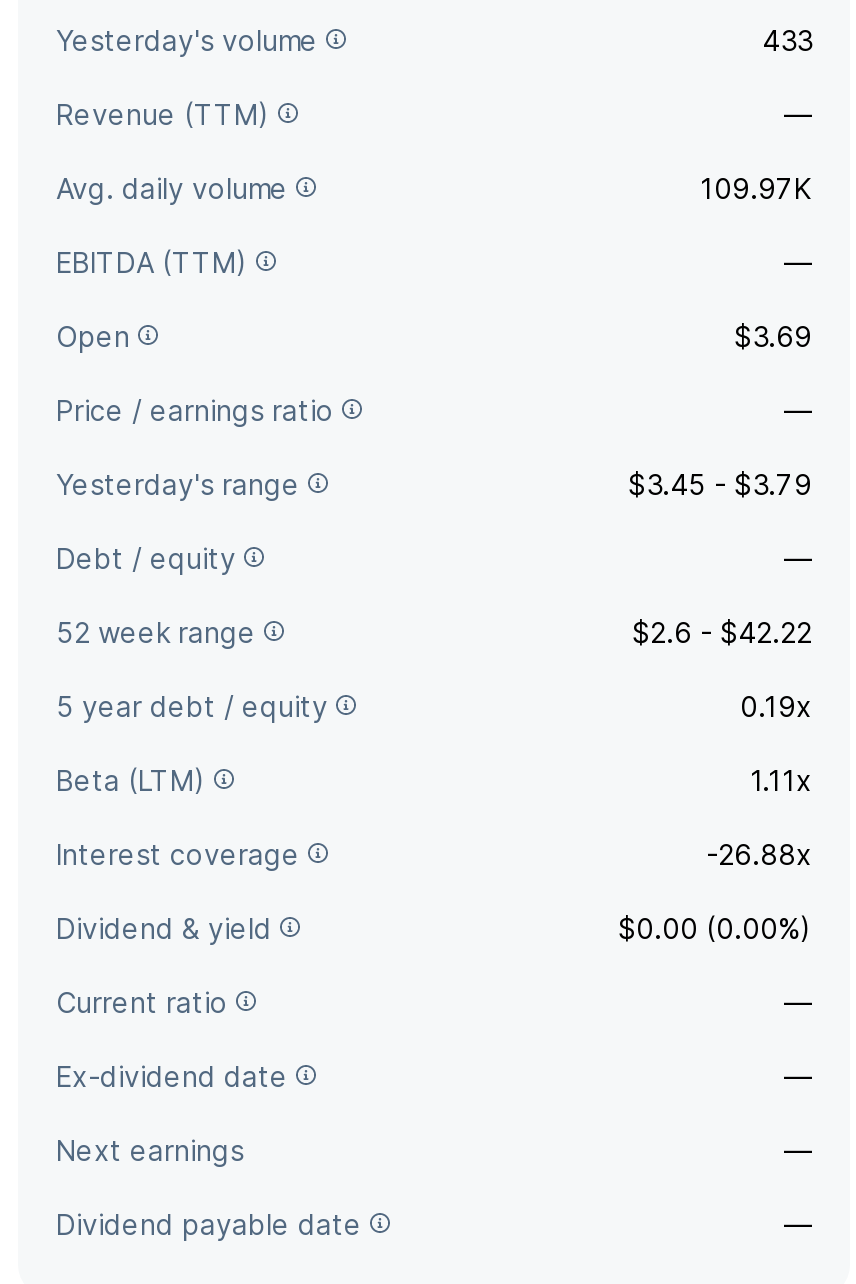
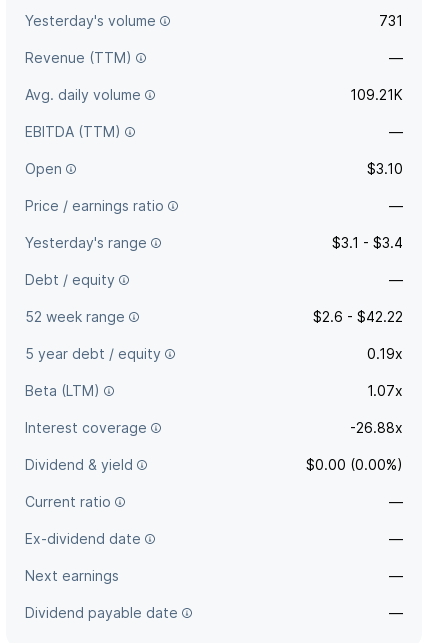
[762,22,812,56] 433 -> [379,12,403,29] 731
[700,170,812,204] 109.97K -> [350,86,403,103] 109.21K
[734,318,812,352] $3.69 -> [367,160,403,177] $3.10
[628,466,812,500] $3.45 - $3.79 -> [332,234,403,251] $3.1 - $3.4
[750,762,812,796] 1.11x -> [367,382,403,399] 1.07x

